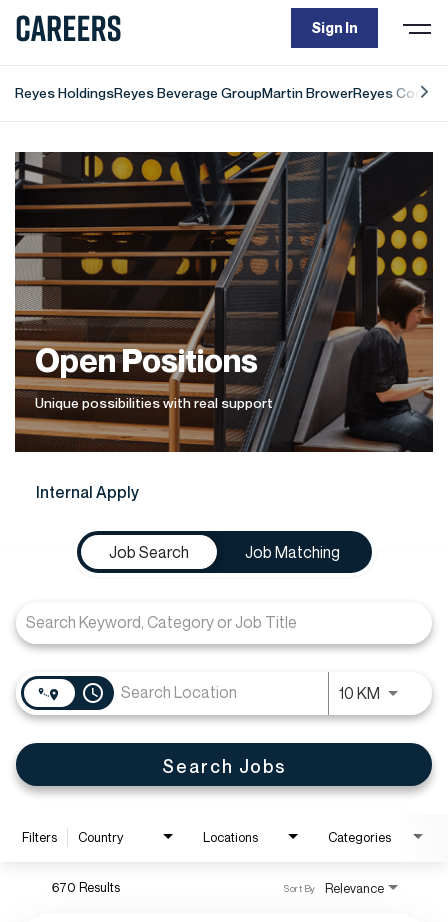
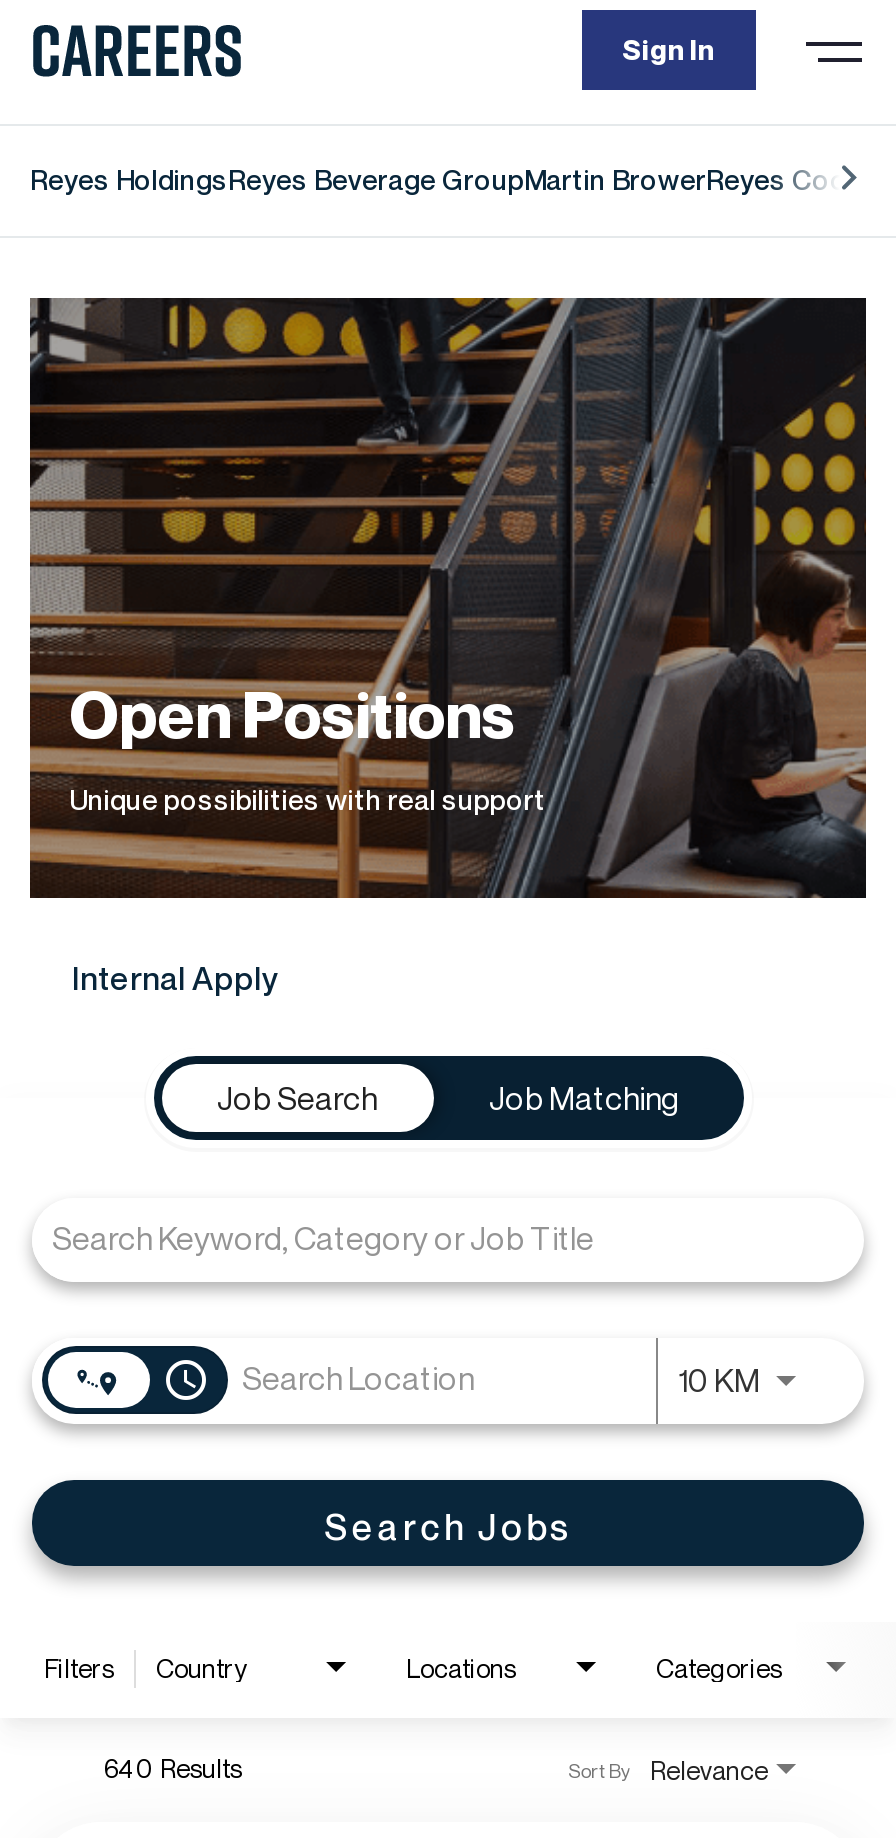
[52,879,120,895] 670 Results -> [104,1752,242,1784] 640 Results

